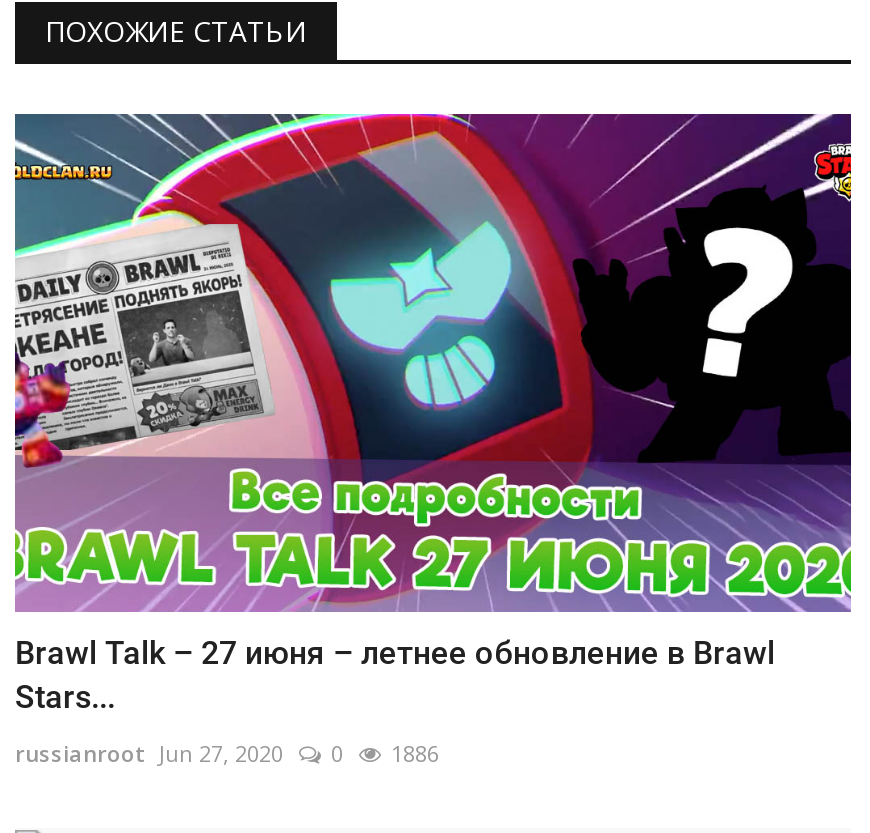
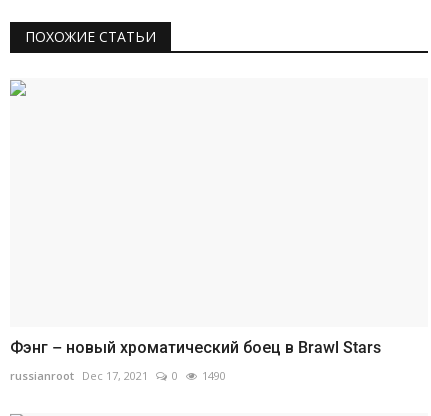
[13,113,853,613] [image] -> none
[15,633,775,715] Brawl Talk – 27 июня – летнее обновление в Brawl | Stars... -> [10,338,381,357] Фэнг – новый хроматический боец в Brawl Stars
[15,737,283,767] russianroot Jun 27, 2020 -> [10,368,148,383] russianroot Dec 17, 2021
[391,737,439,767] 1886 -> [202,368,226,383] 1490

